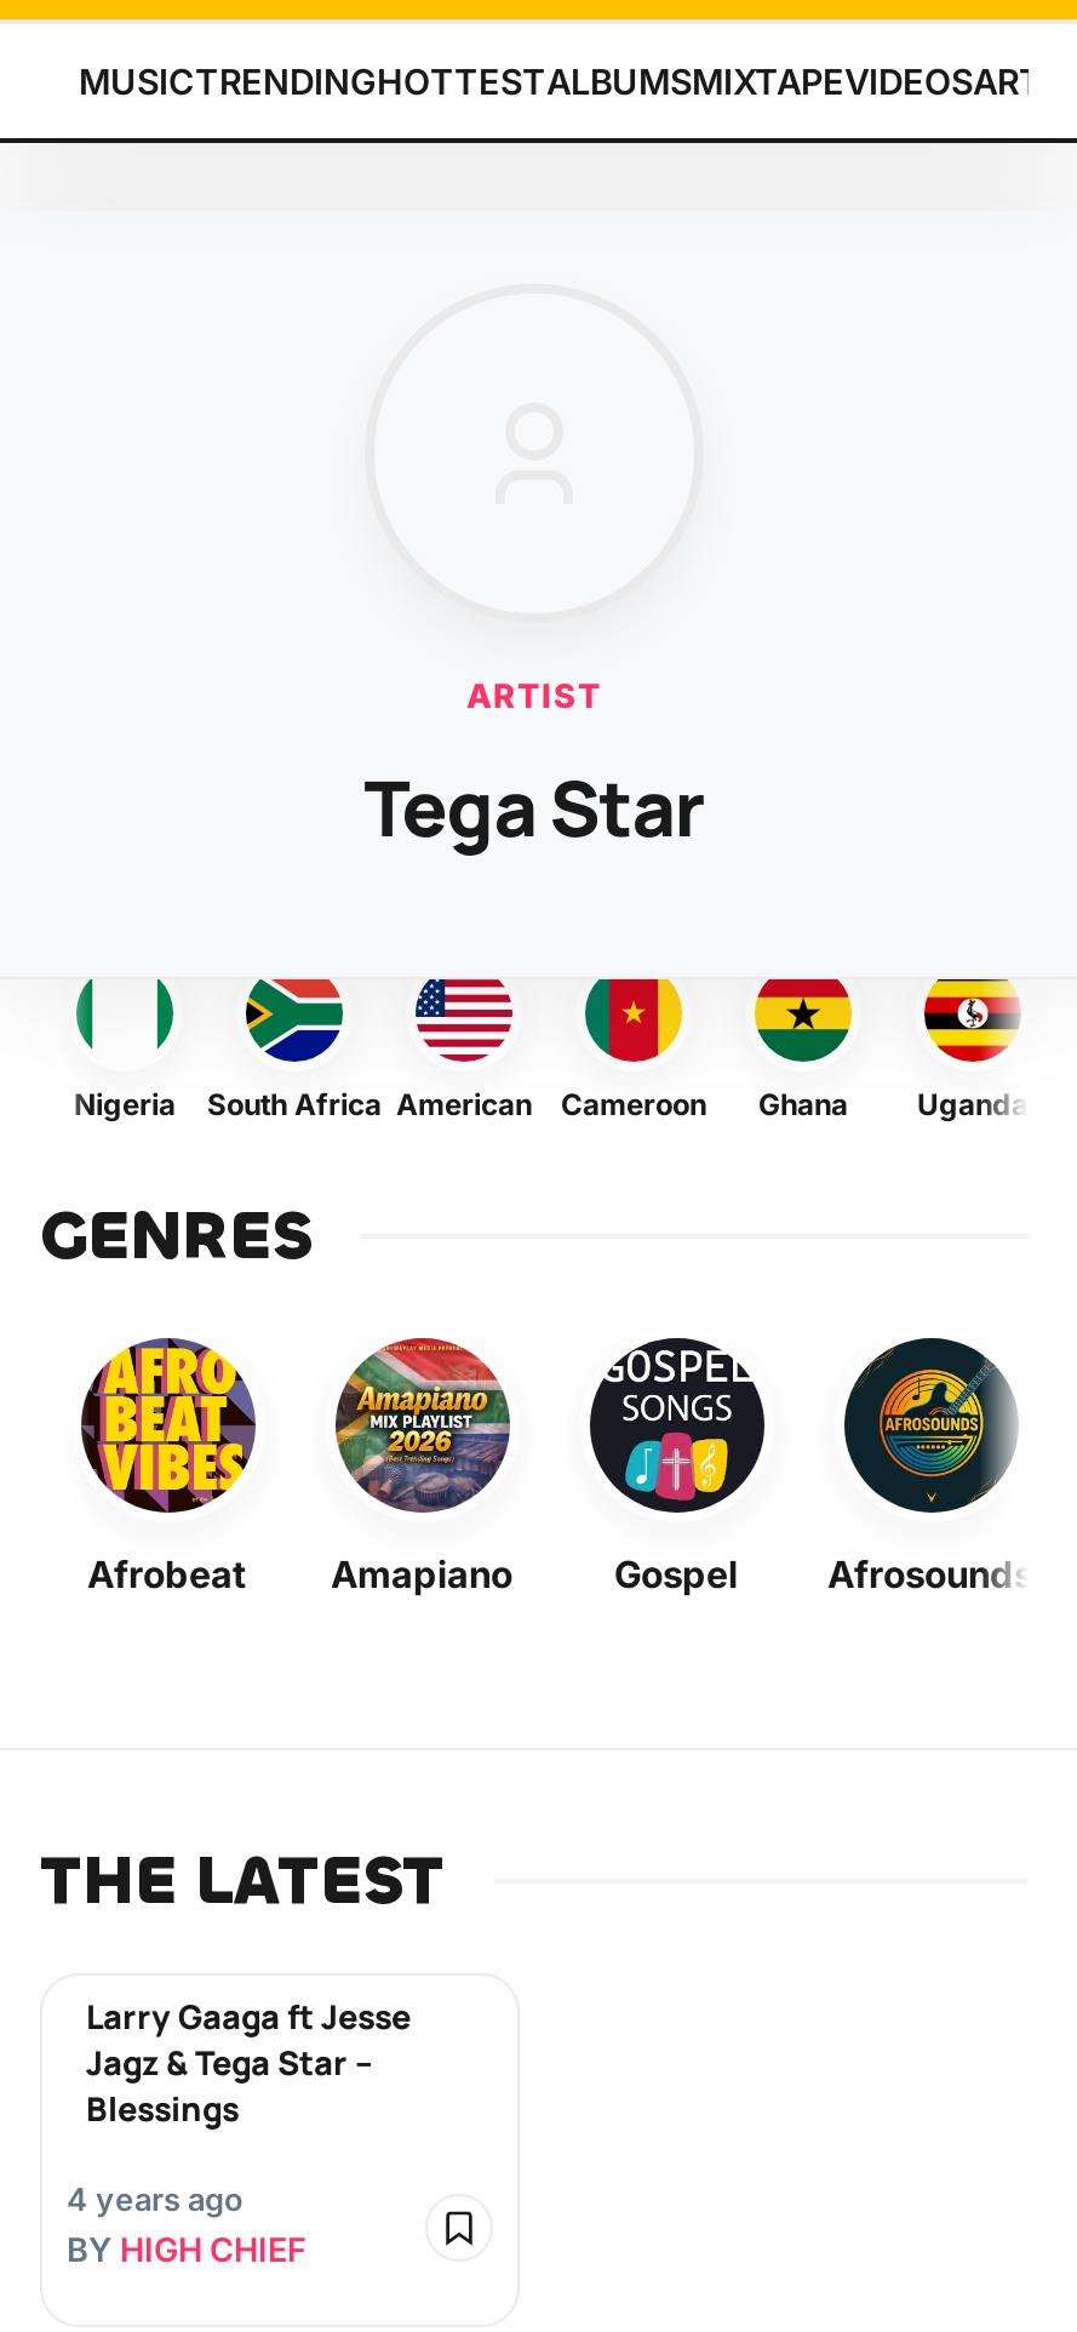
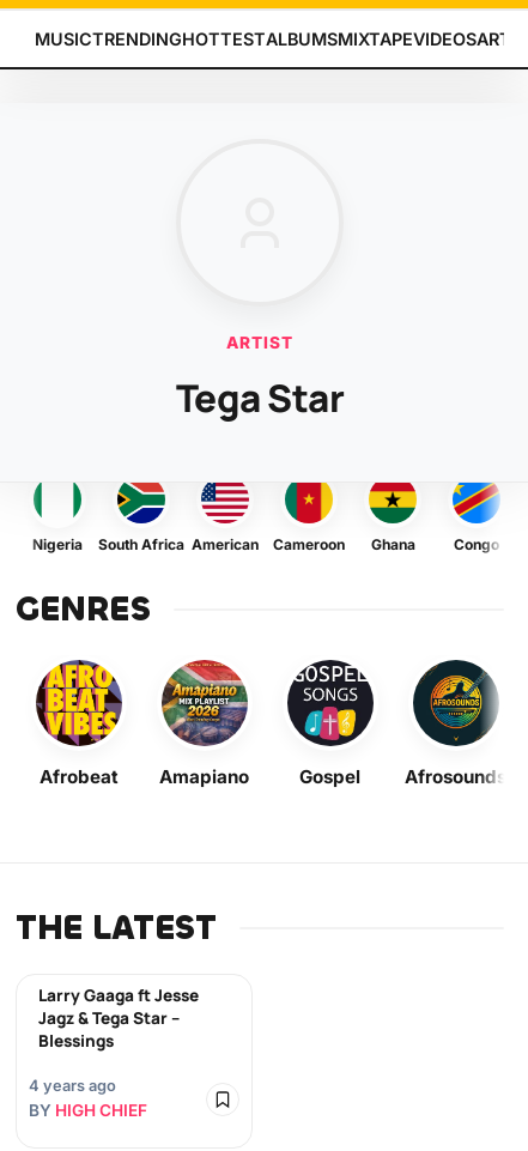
[917,977,1029,1122] [image] | Uganda -> [451,481,499,553] [image] | Congo

